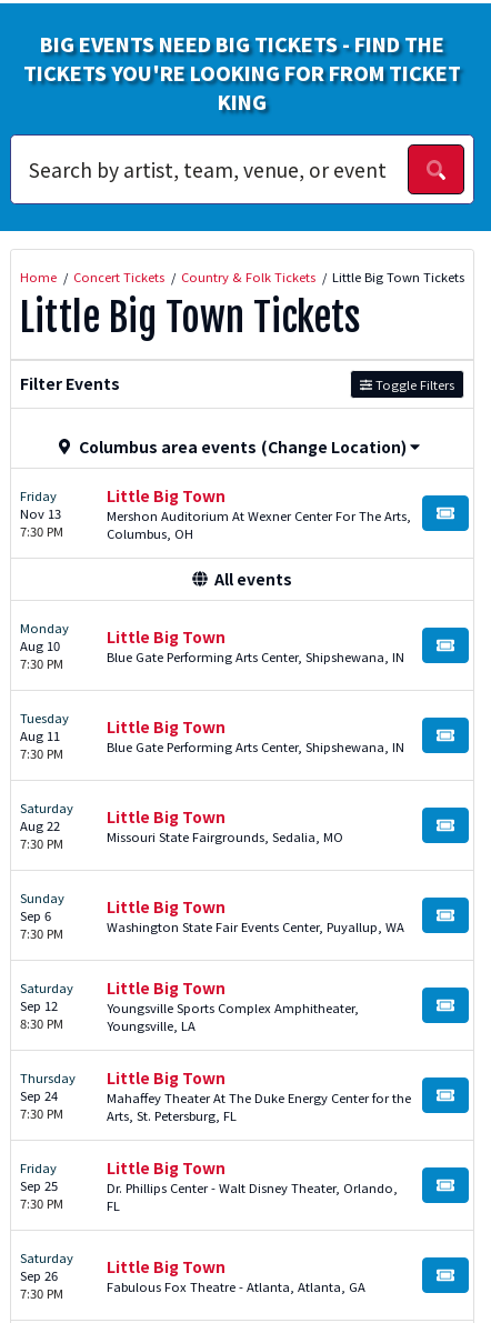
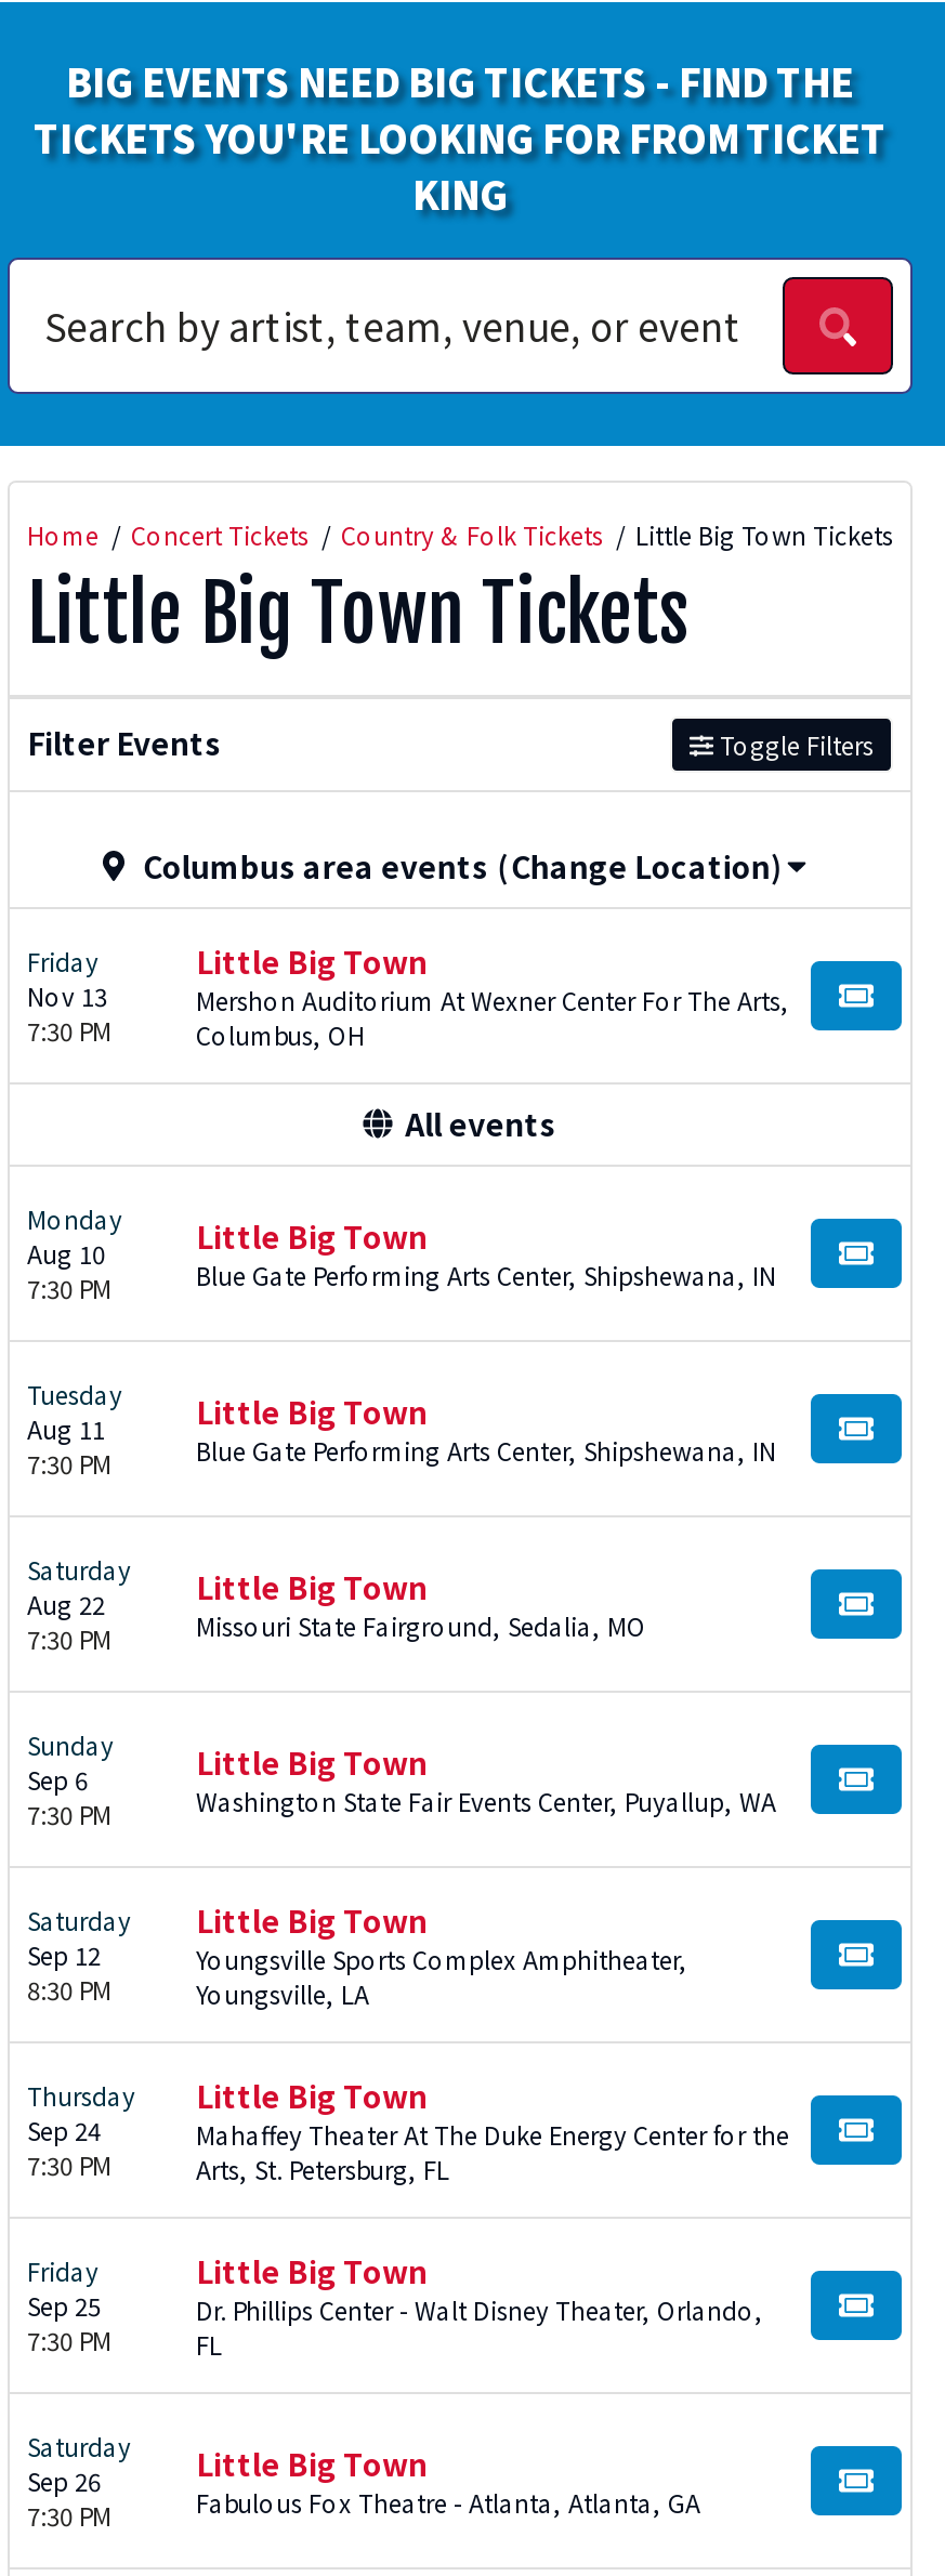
[107,827,343,845] Missouri State Fairgrounds, Sedalia, MO -> [196,1608,646,1642] Missouri State Fairground, Sedalia, MO

